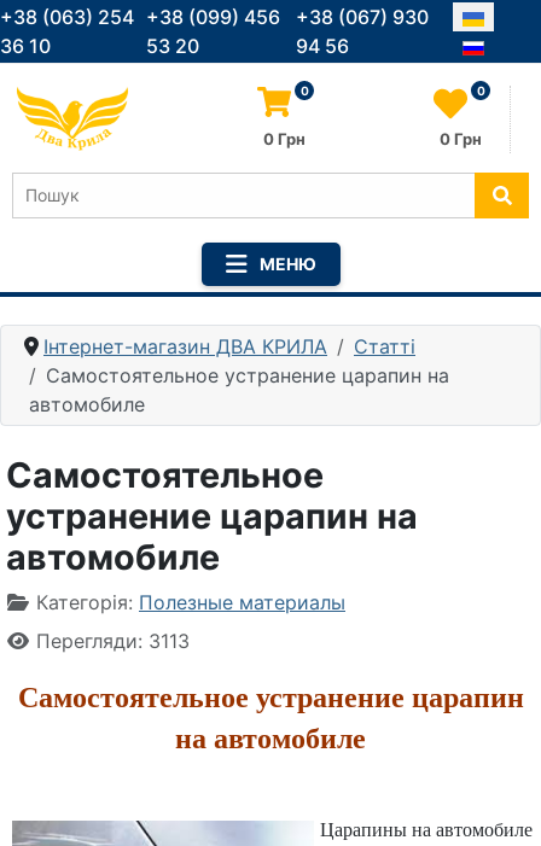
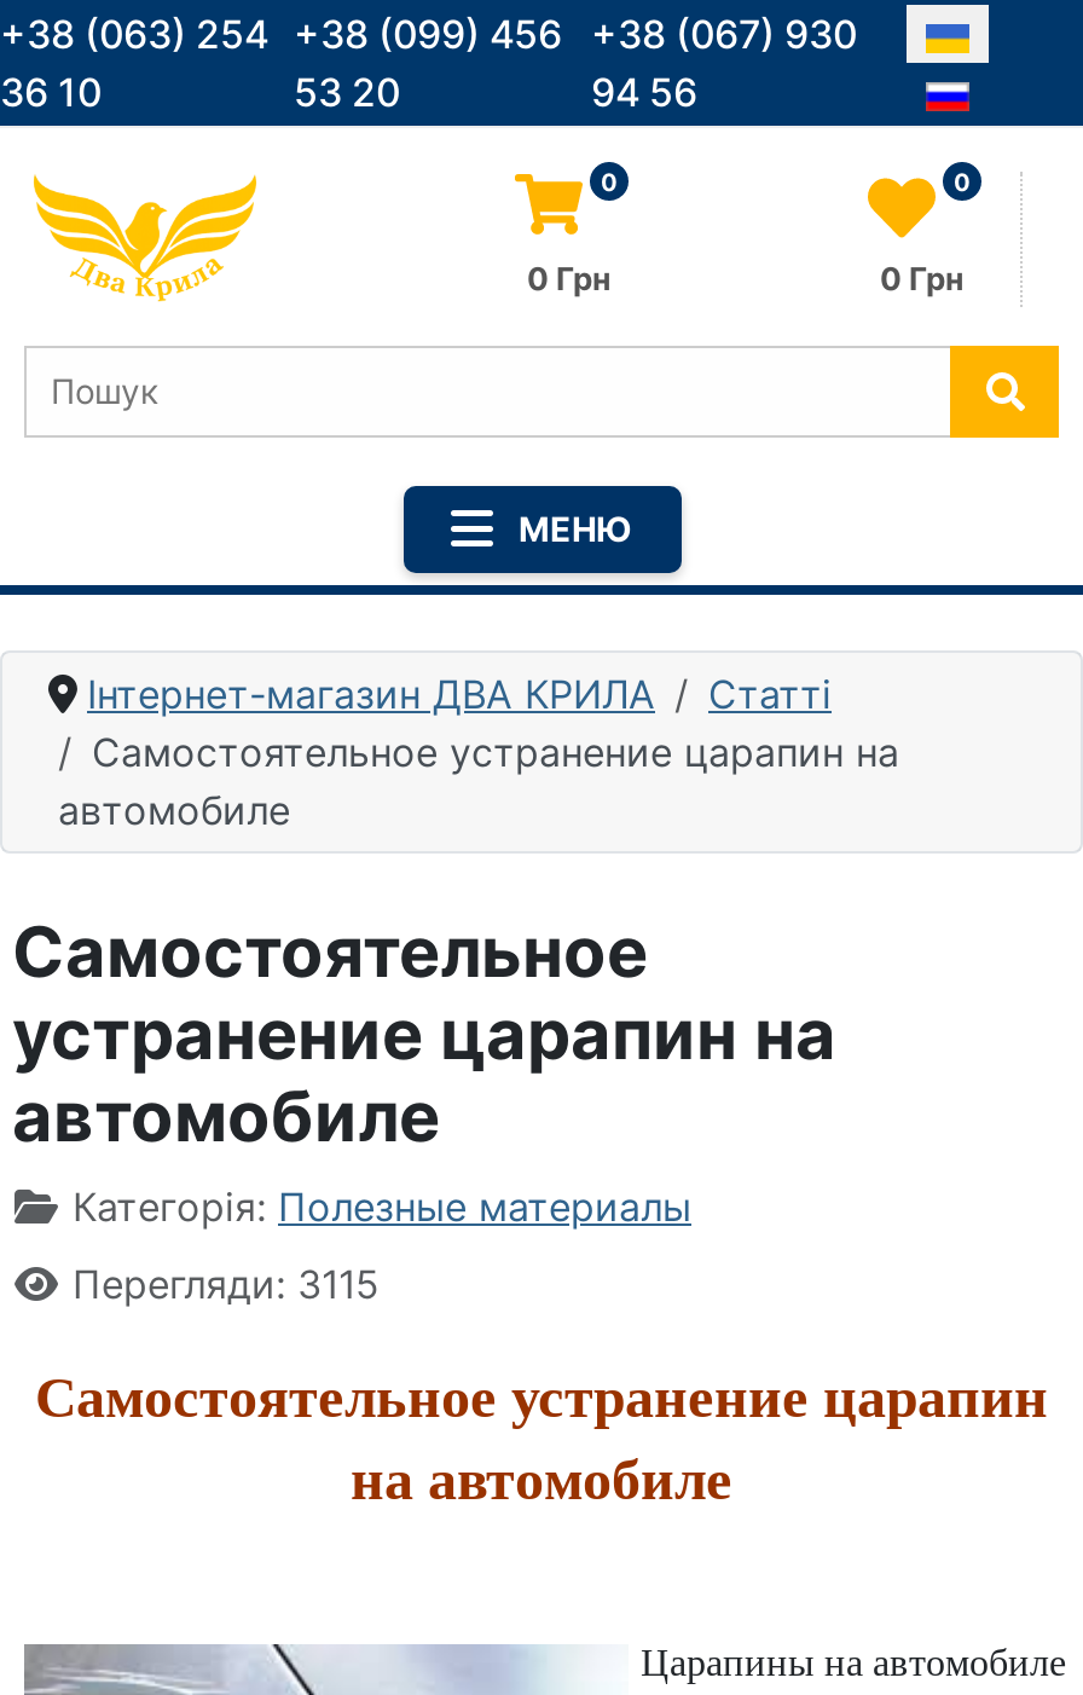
[36,628,190,653] Перегляди: 3113 -> [73,1259,380,1307] Перегляди: 3115

